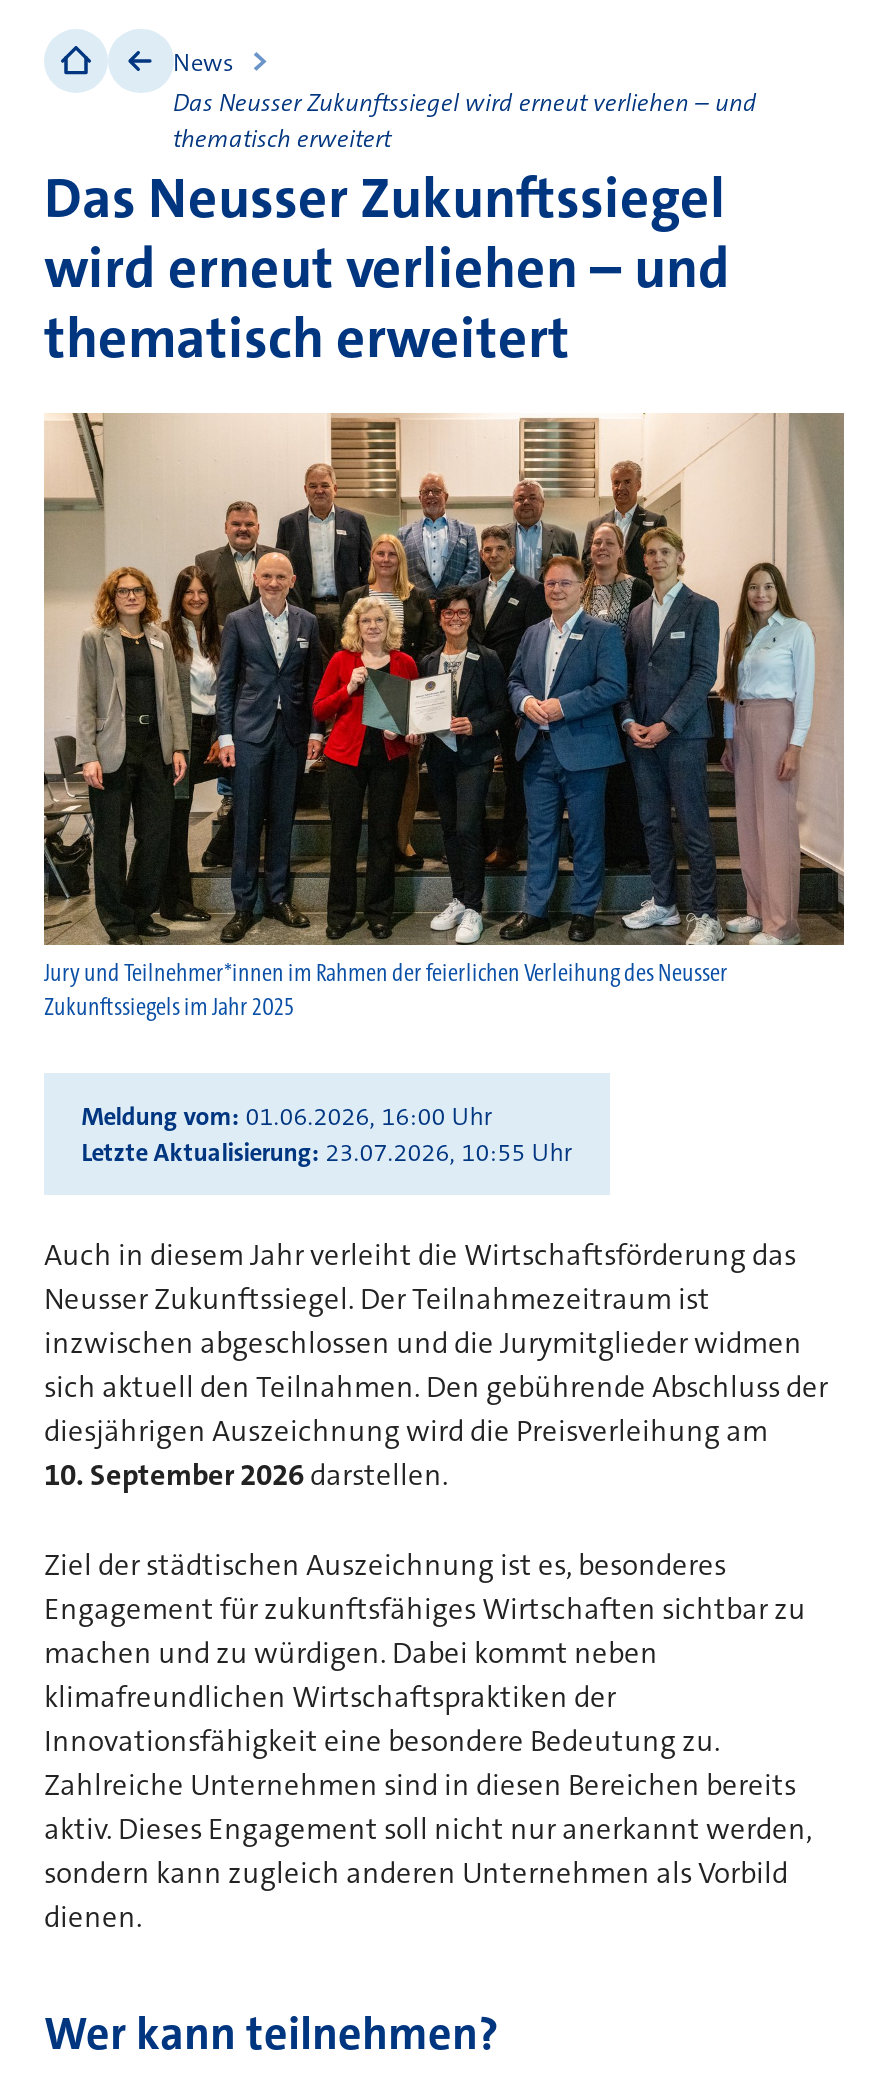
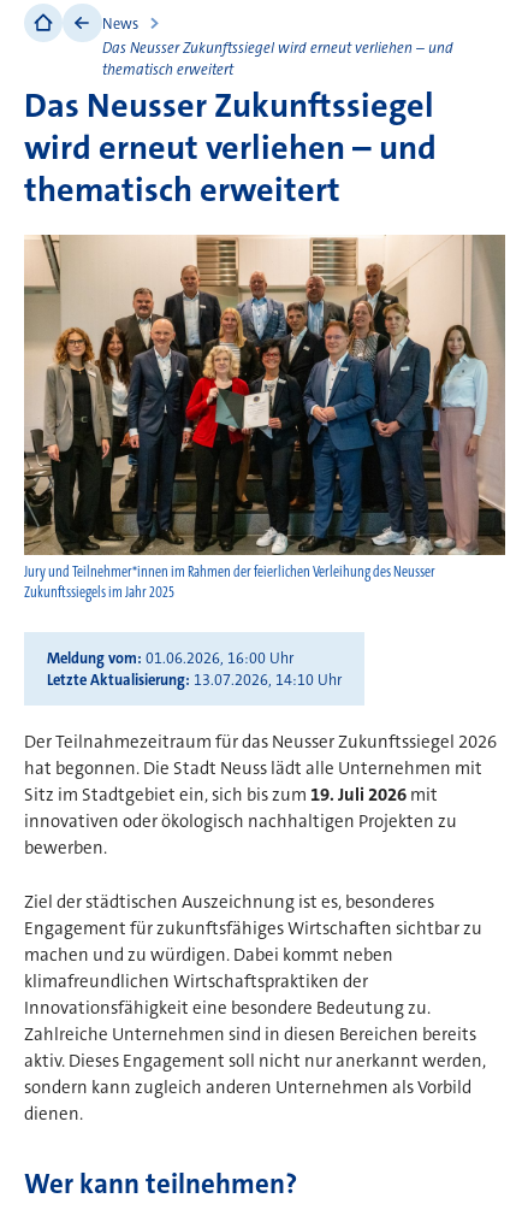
[82,1137,572,1169] Letzte Aktualisierung 23.07.2026, 10:55 Uhr -> [47,670,341,690] Letzte Aktualisierung 13.07.2026, 14:10 Uhr
[44,1235,828,1495] Auch in diesem Jahr verleiht die Wirtschaftsförderung das | Neusser Zukunftssiegel. Der Teilnahmezeitraum ist | inzwischen abgeschlossen und die Jurymitglieder widmen | sich aktuell den Teilnahmen. Den gebührende Abschluss der | diesjährigen Auszeichnung wird die Preisverleihung am | 10. September 2026 darstellen. -> [24,730,497,860] Der Teilnahmezeitraum für das Neusser Zukunftssiegel 2026 | hat begonnen. Die Stadt Neuss lädt alle Unternehmen mit | Sitz im Stadtgebiet ein, sich bis zum 19. Juli 2026 mit | innovativen oder ökologisch nachhaltigen Projekten zu | bewerben.

